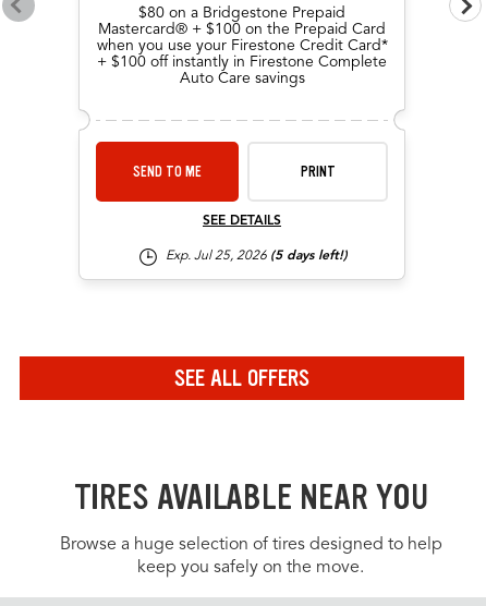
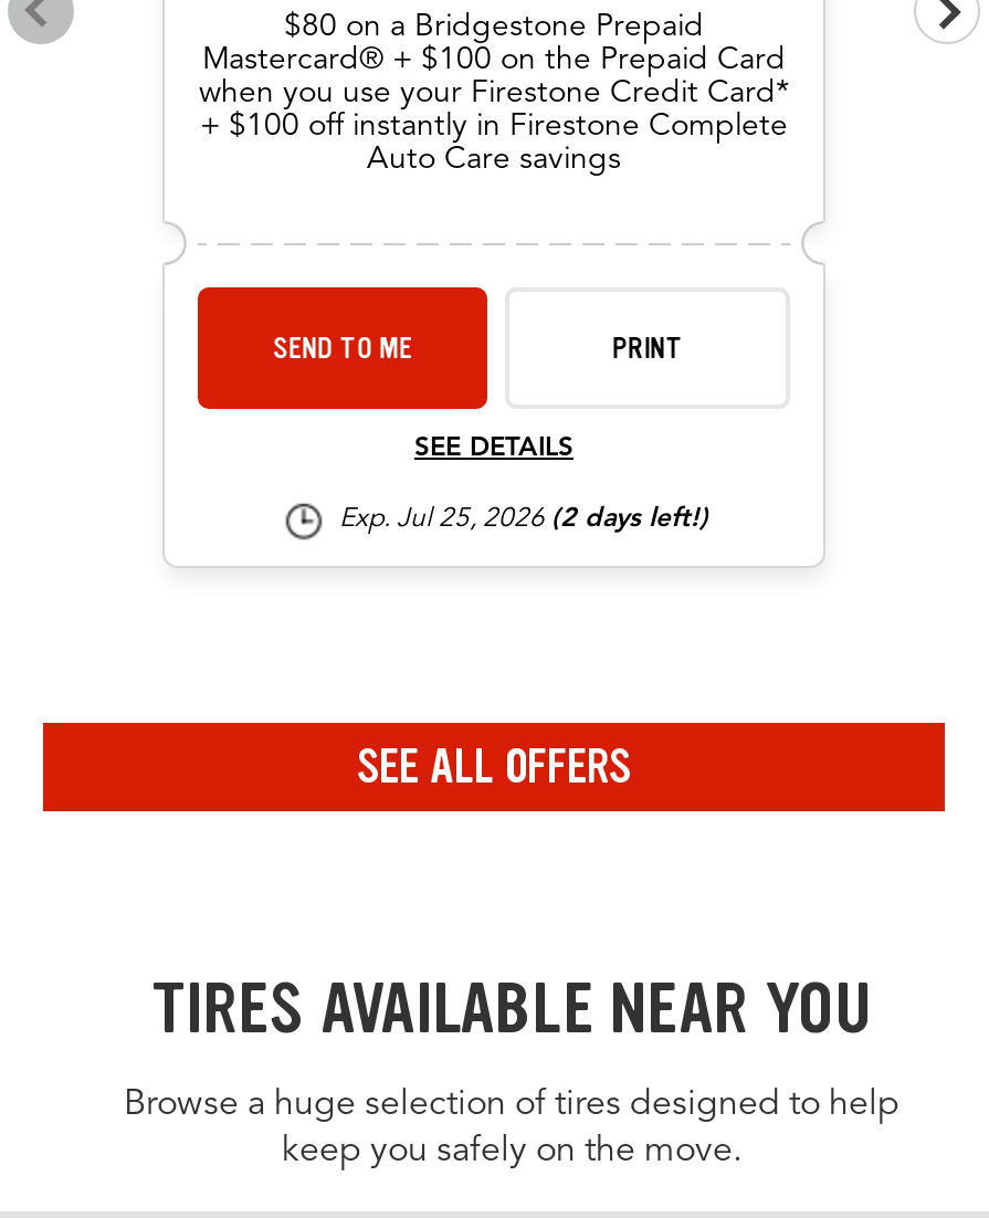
[166,250,348,263] Exp. Jul 25, 2026 (5 days left!) -> [339,507,708,533] Exp. Jul 25, 2026 (2 days left!)

